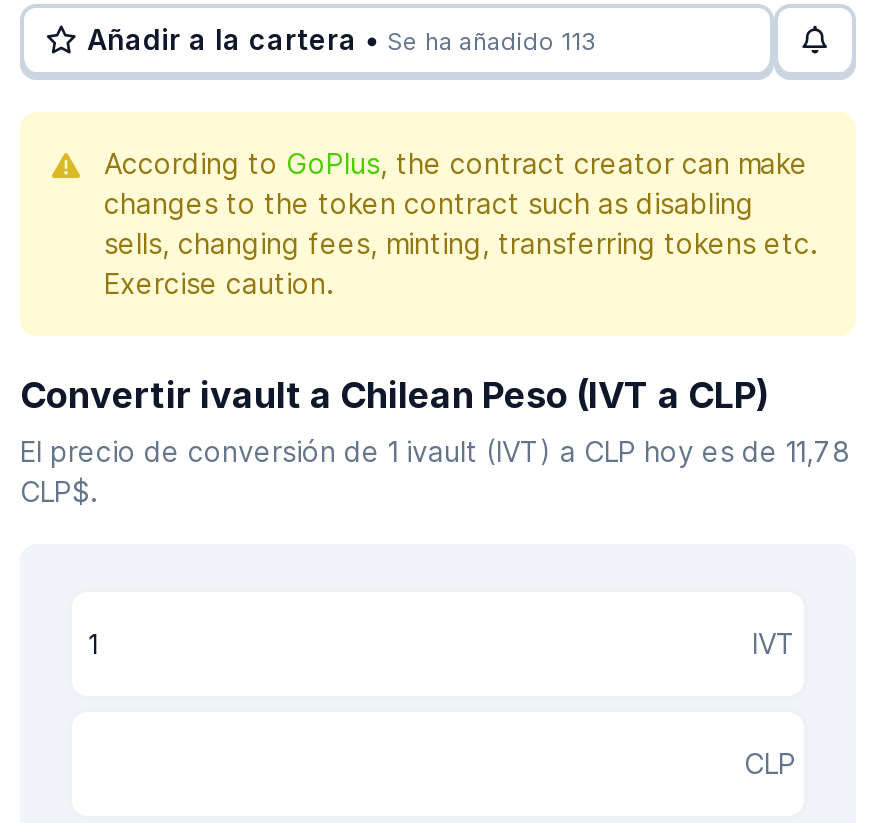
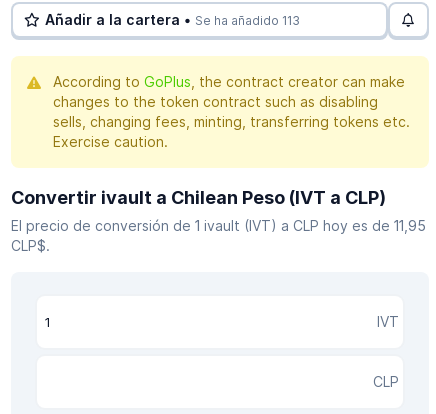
[20,434,850,468] El precio de conversión de 1 ivault (IVT) a CLP hoy es de 11,78 -> [11,217,426,234] El precio de conversión de 1 ivault (IVT) a CLP hoy es de 11,95

